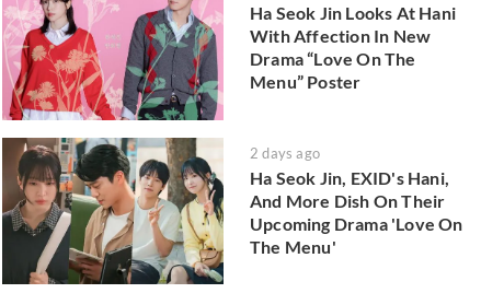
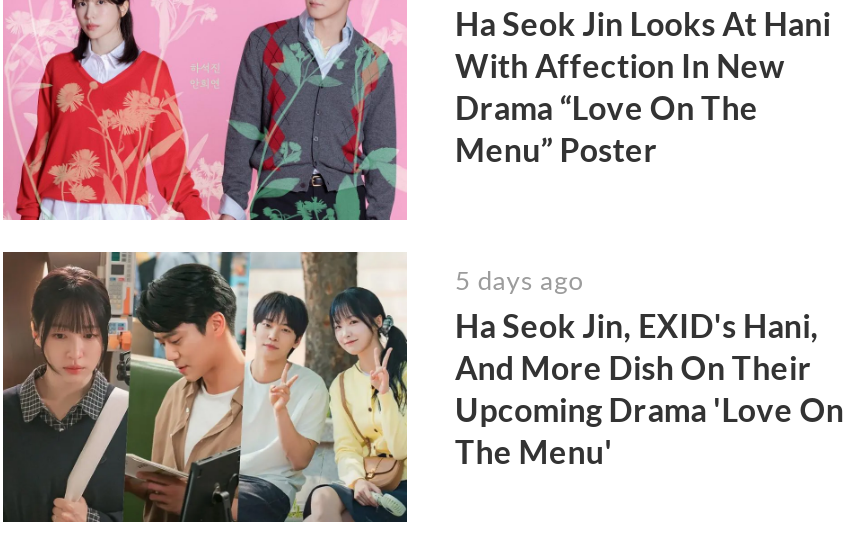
[250,144,320,162] 2 days ago -> [455,264,583,296] 5 days ago

